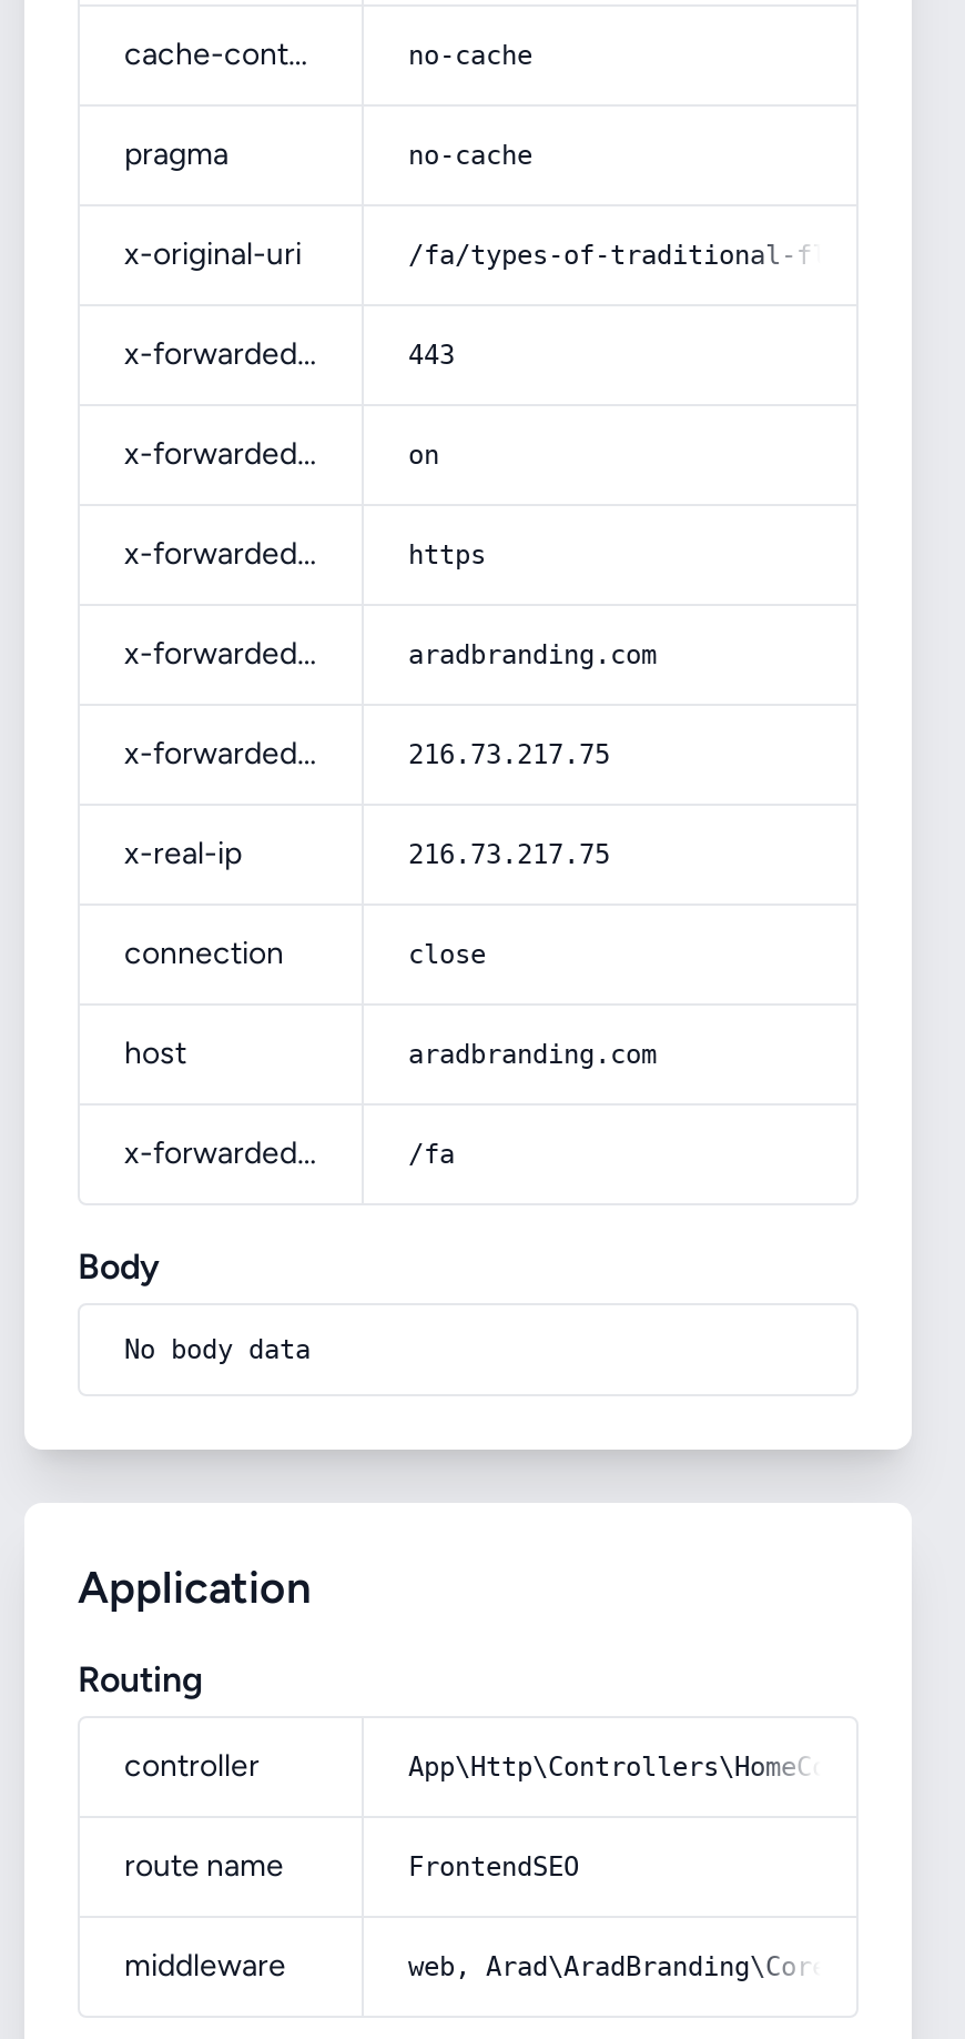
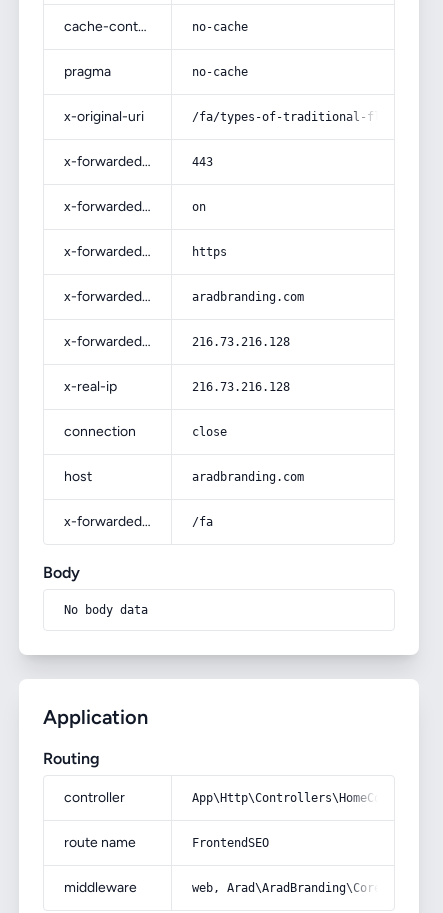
[408,739,610,770] 216.73.217.75 -> [192,335,290,349] 216.73.216.128
[408,839,610,870] 216.73.217.75 -> [192,380,290,394] 216.73.216.128

